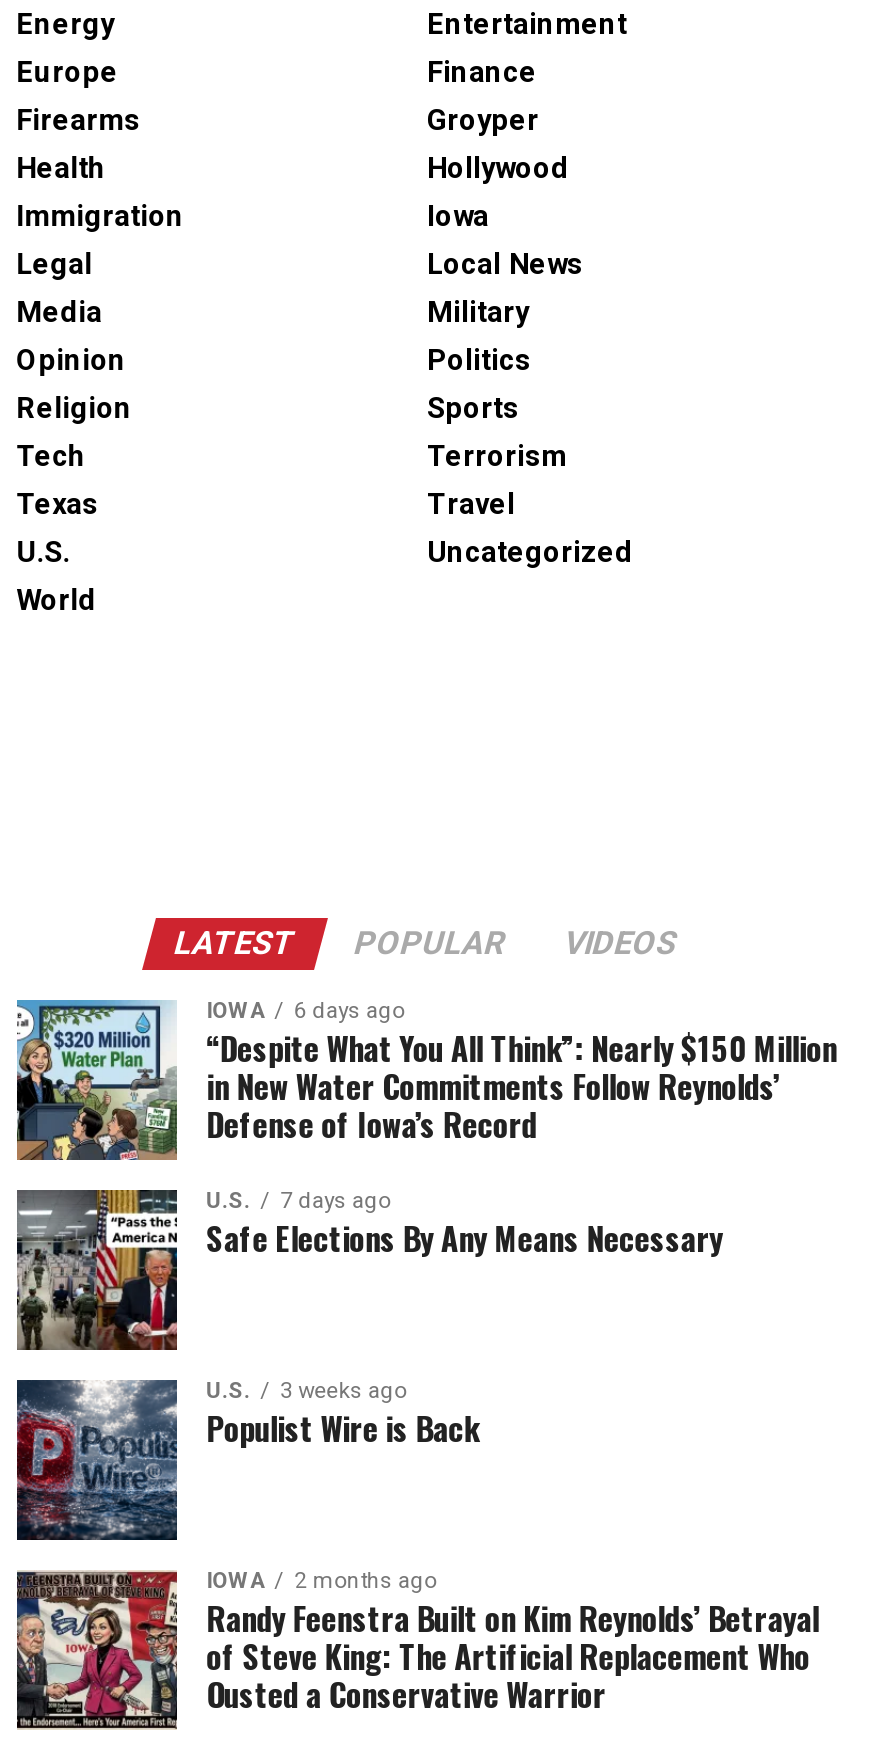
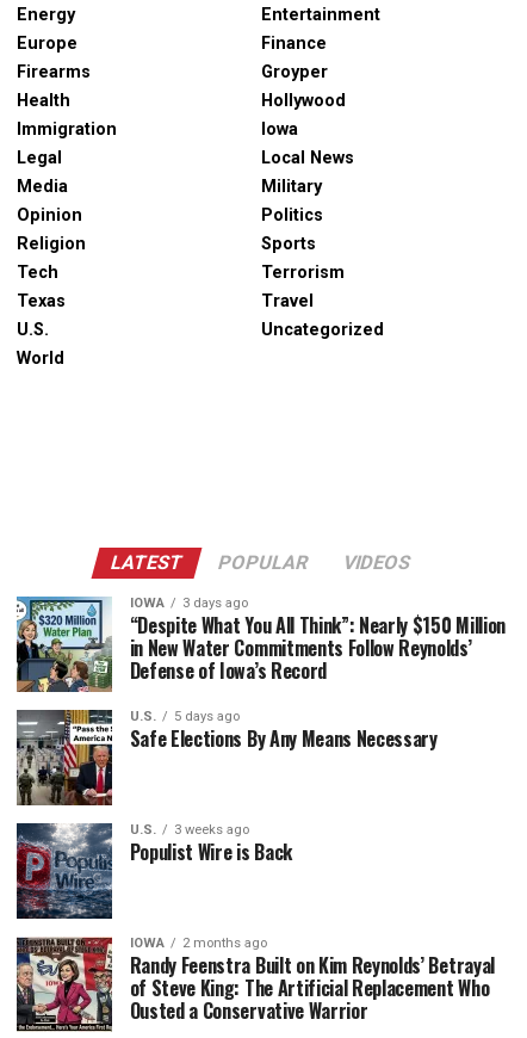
[206,998,404,1024] IOWA 6 days ago -> [130,595,248,611] IOWA 3 days ago
[206,1188,390,1214] U.S. 7 days ago -> [130,709,239,724] U.S. 5 days ago

